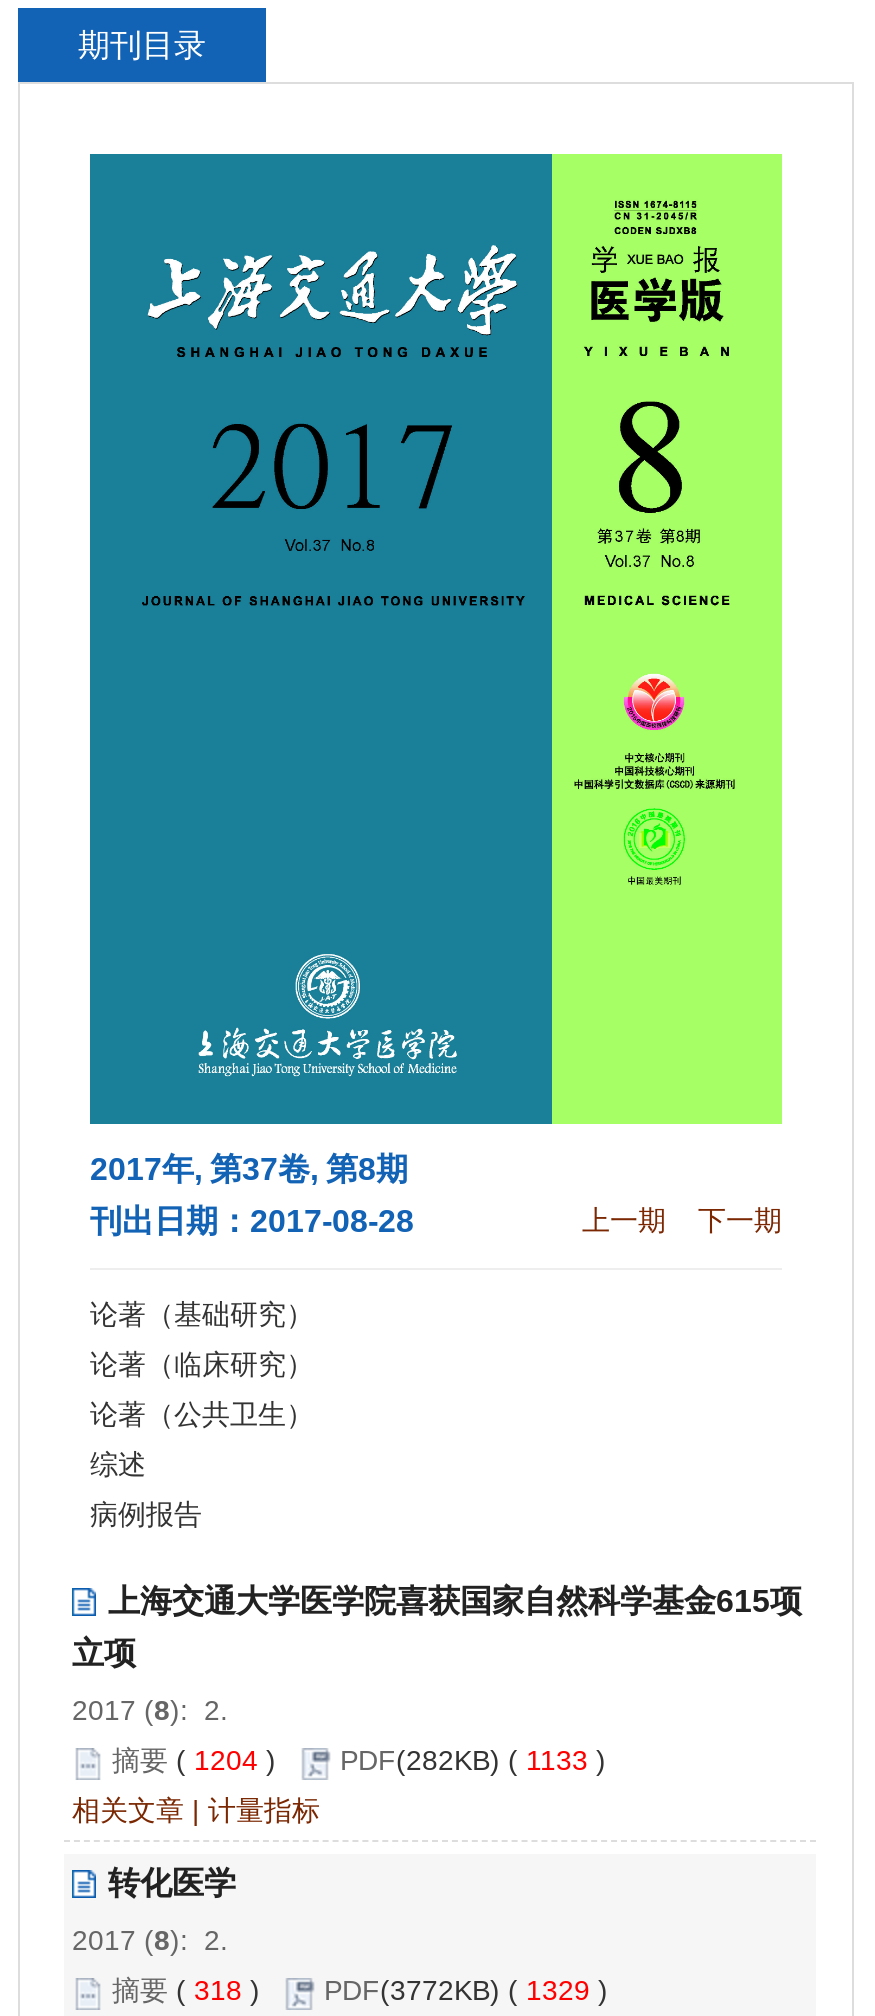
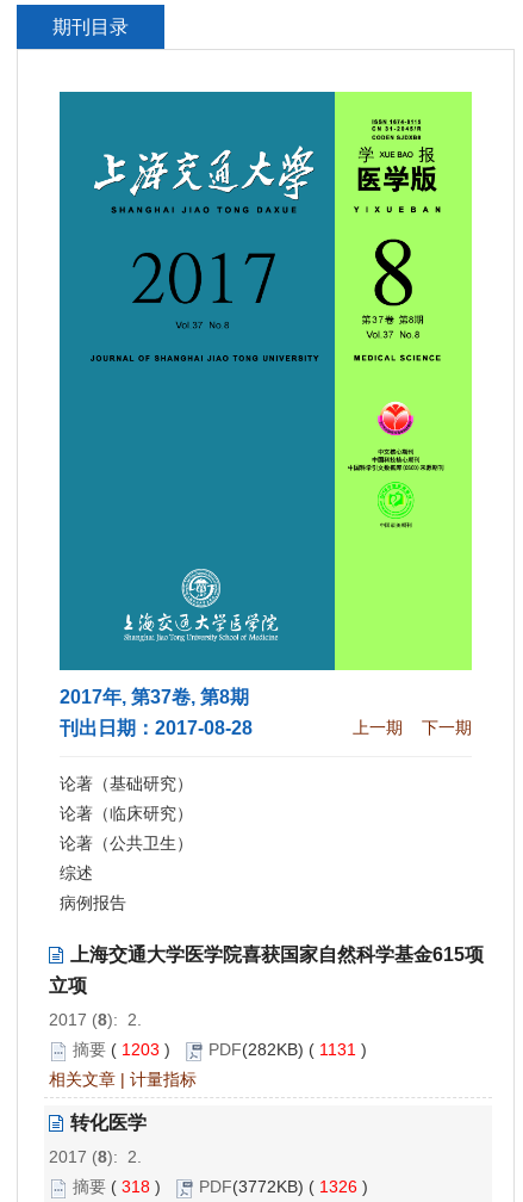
[112,1745,300,1777] 摘要(1204) -> [73,1040,185,1059] 摘要(1203)
[340,1745,622,1777] PDF(282KB) (1133) -> [208,1040,376,1059] PDF(282KB) (1131)
[112,1975,624,2007] 摘要(318) PDF(3772KB) (1329) -> [73,1177,378,1196] 摘要(318) PDF(3772KB) (1326)

